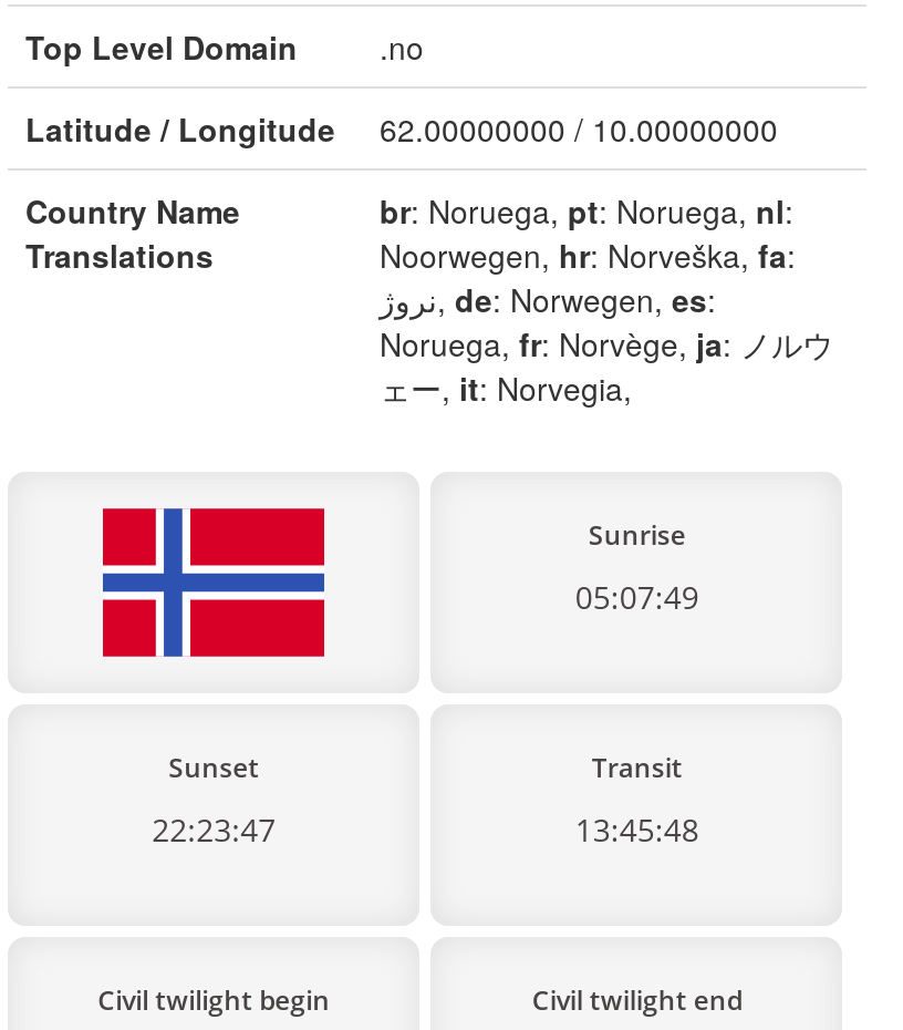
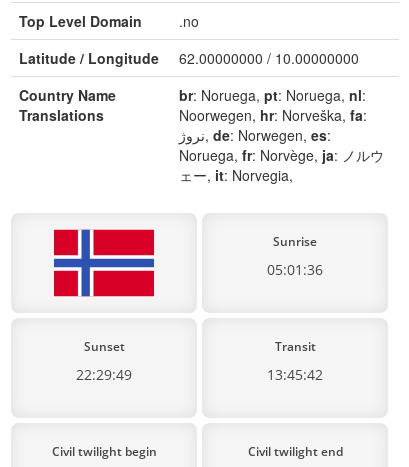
[575,576,699,618] 05:07:49 -> [267,260,323,279] 05:01:36
[152,808,276,851] 22:23:47 -> [76,365,132,384] 22:29:49
[575,808,699,851] 13:45:48 -> [267,365,323,384] 13:45:42

